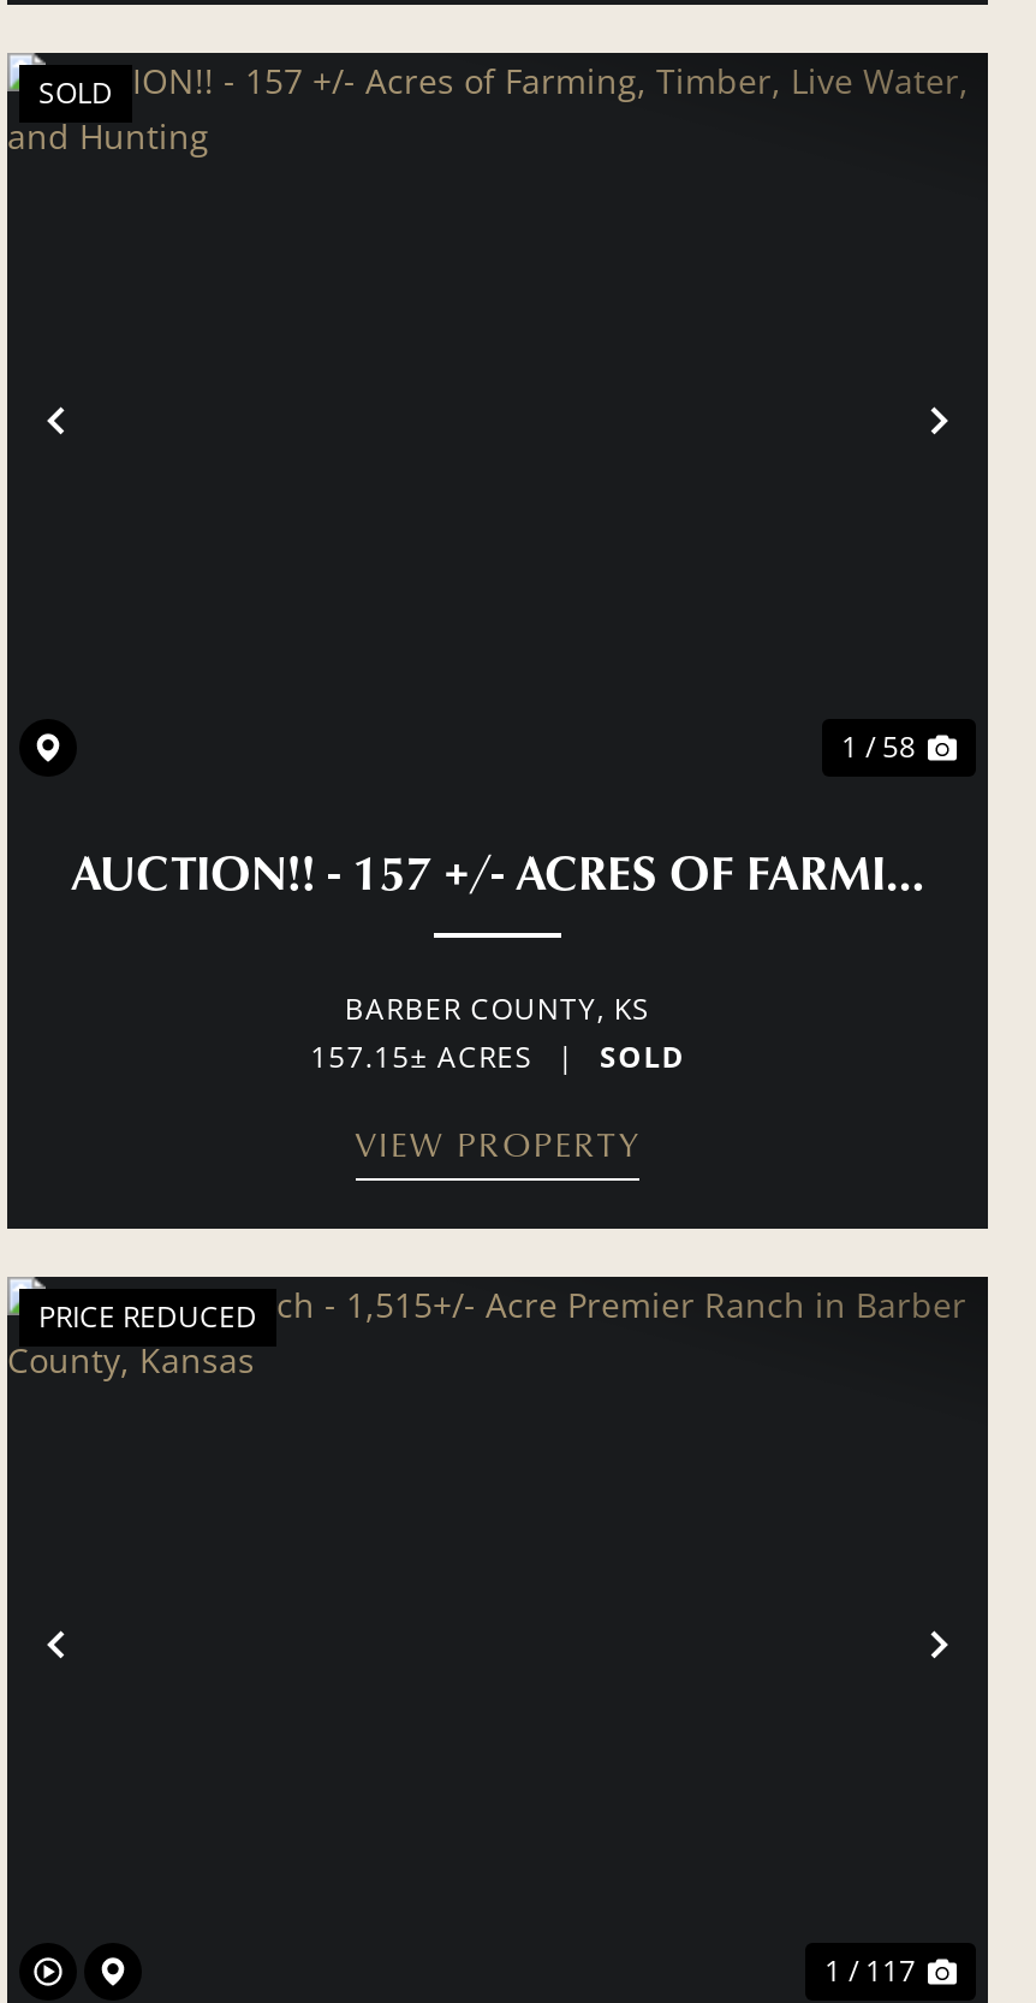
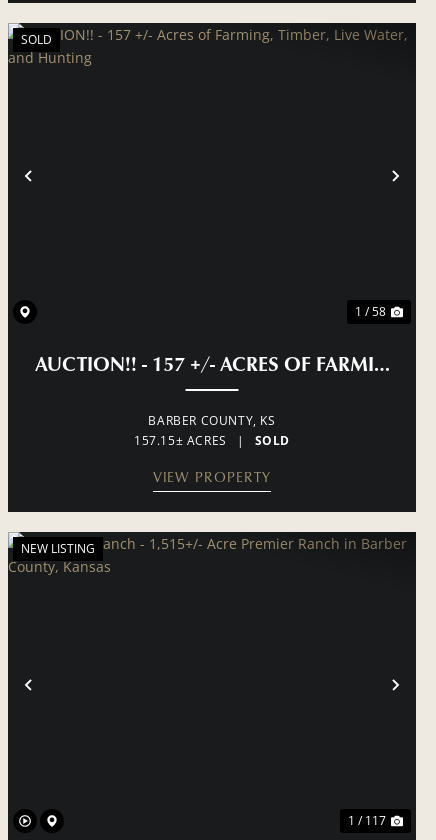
[38,1296,257,1337] PRICE REDUCED -> [21,540,95,557] NEW LISTING

